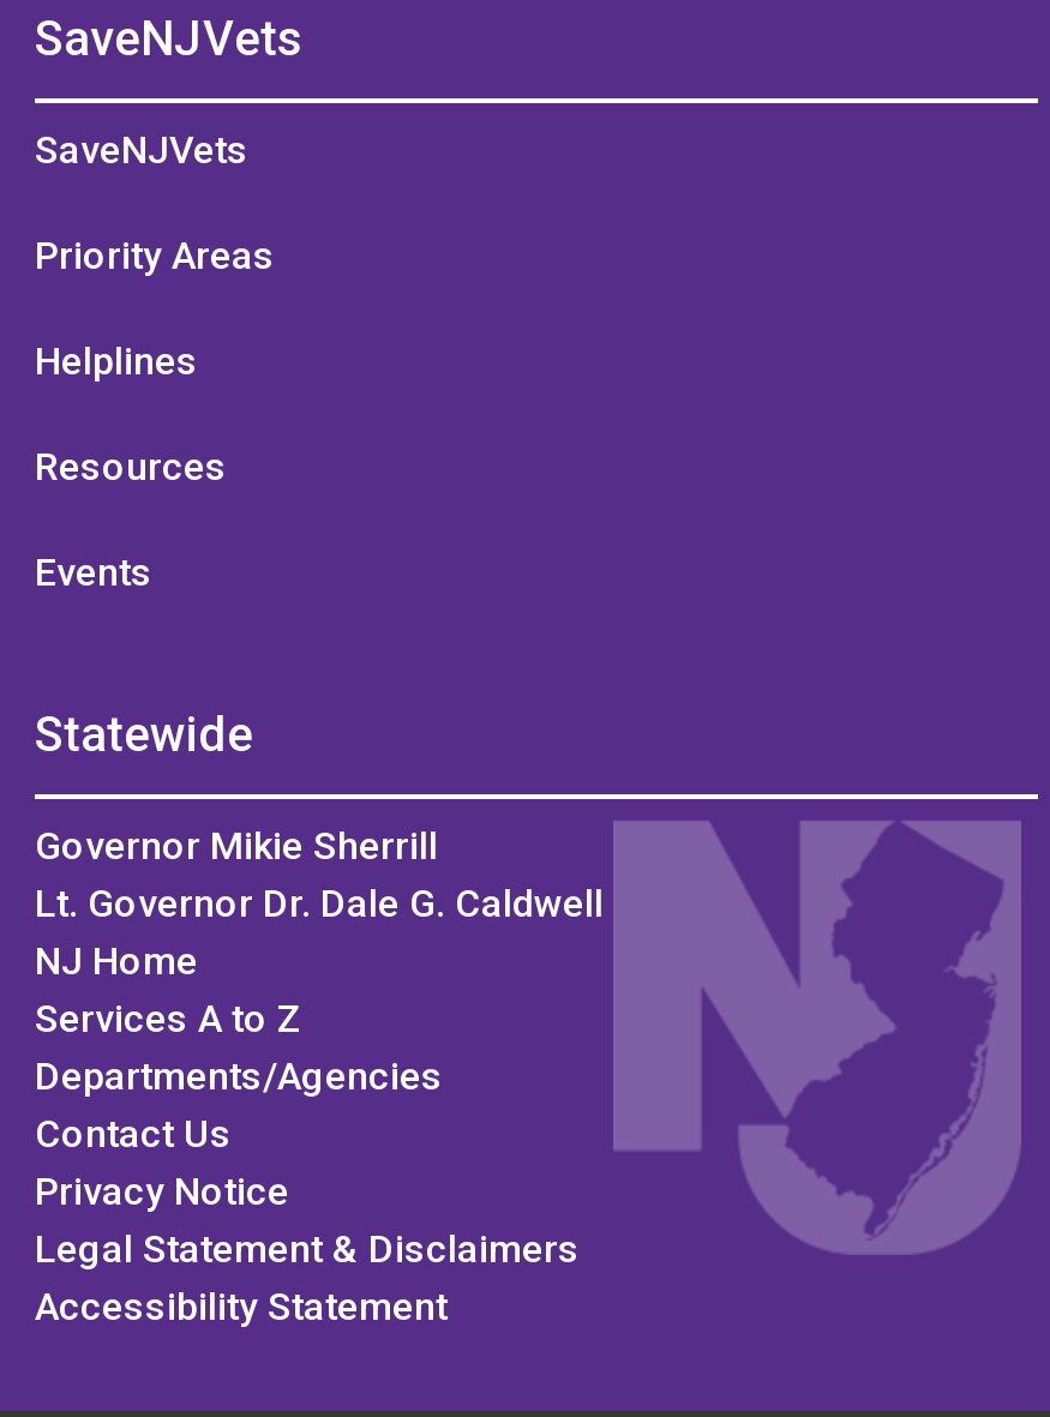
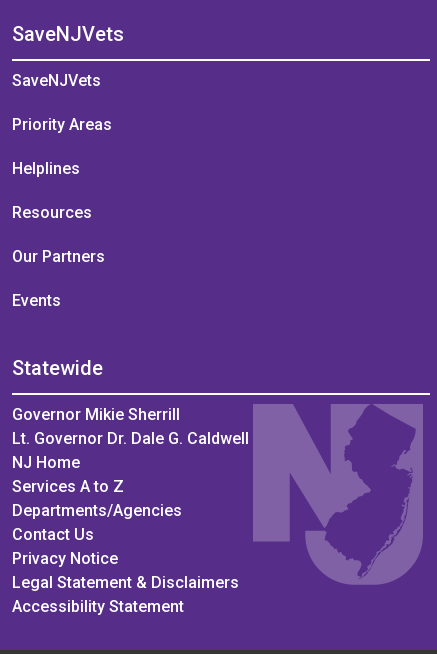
none -> [12,247,105,266] Our Partners

